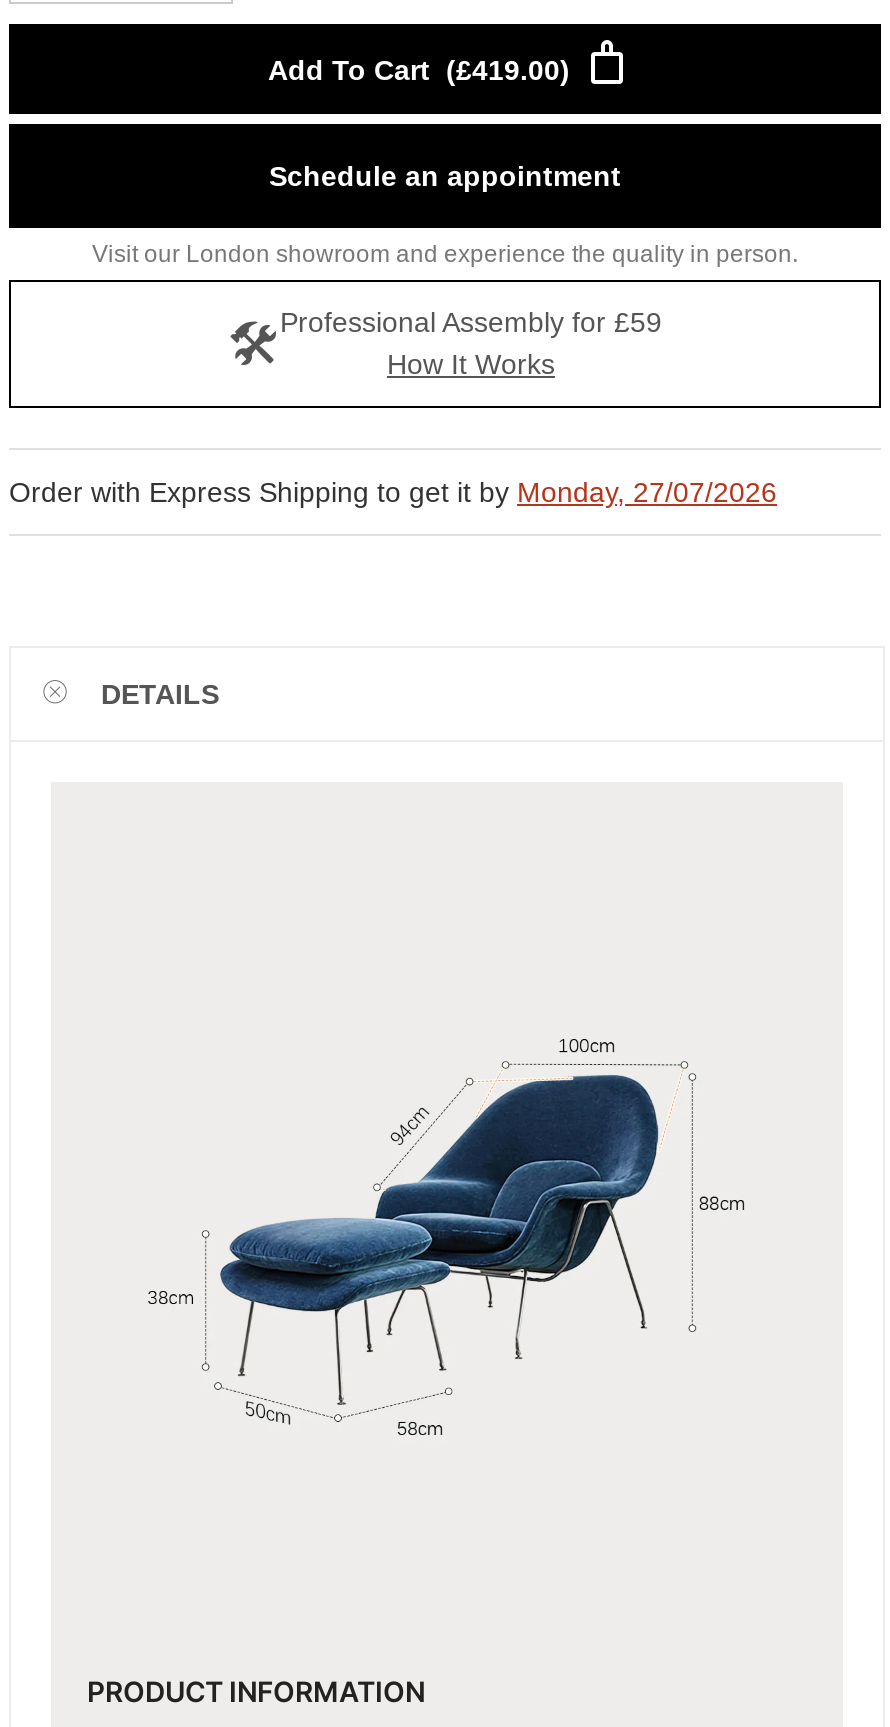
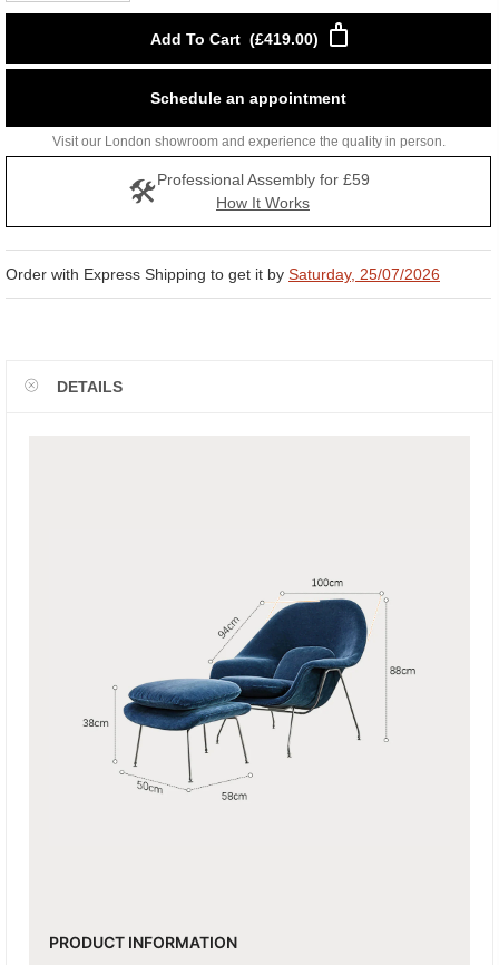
[9,476,777,508] Order with Express Shipping to get it by Monday, 27/07/2026 -> [6,265,440,283] Order with Express Shipping to get it by Saturday, 25/07/2026

